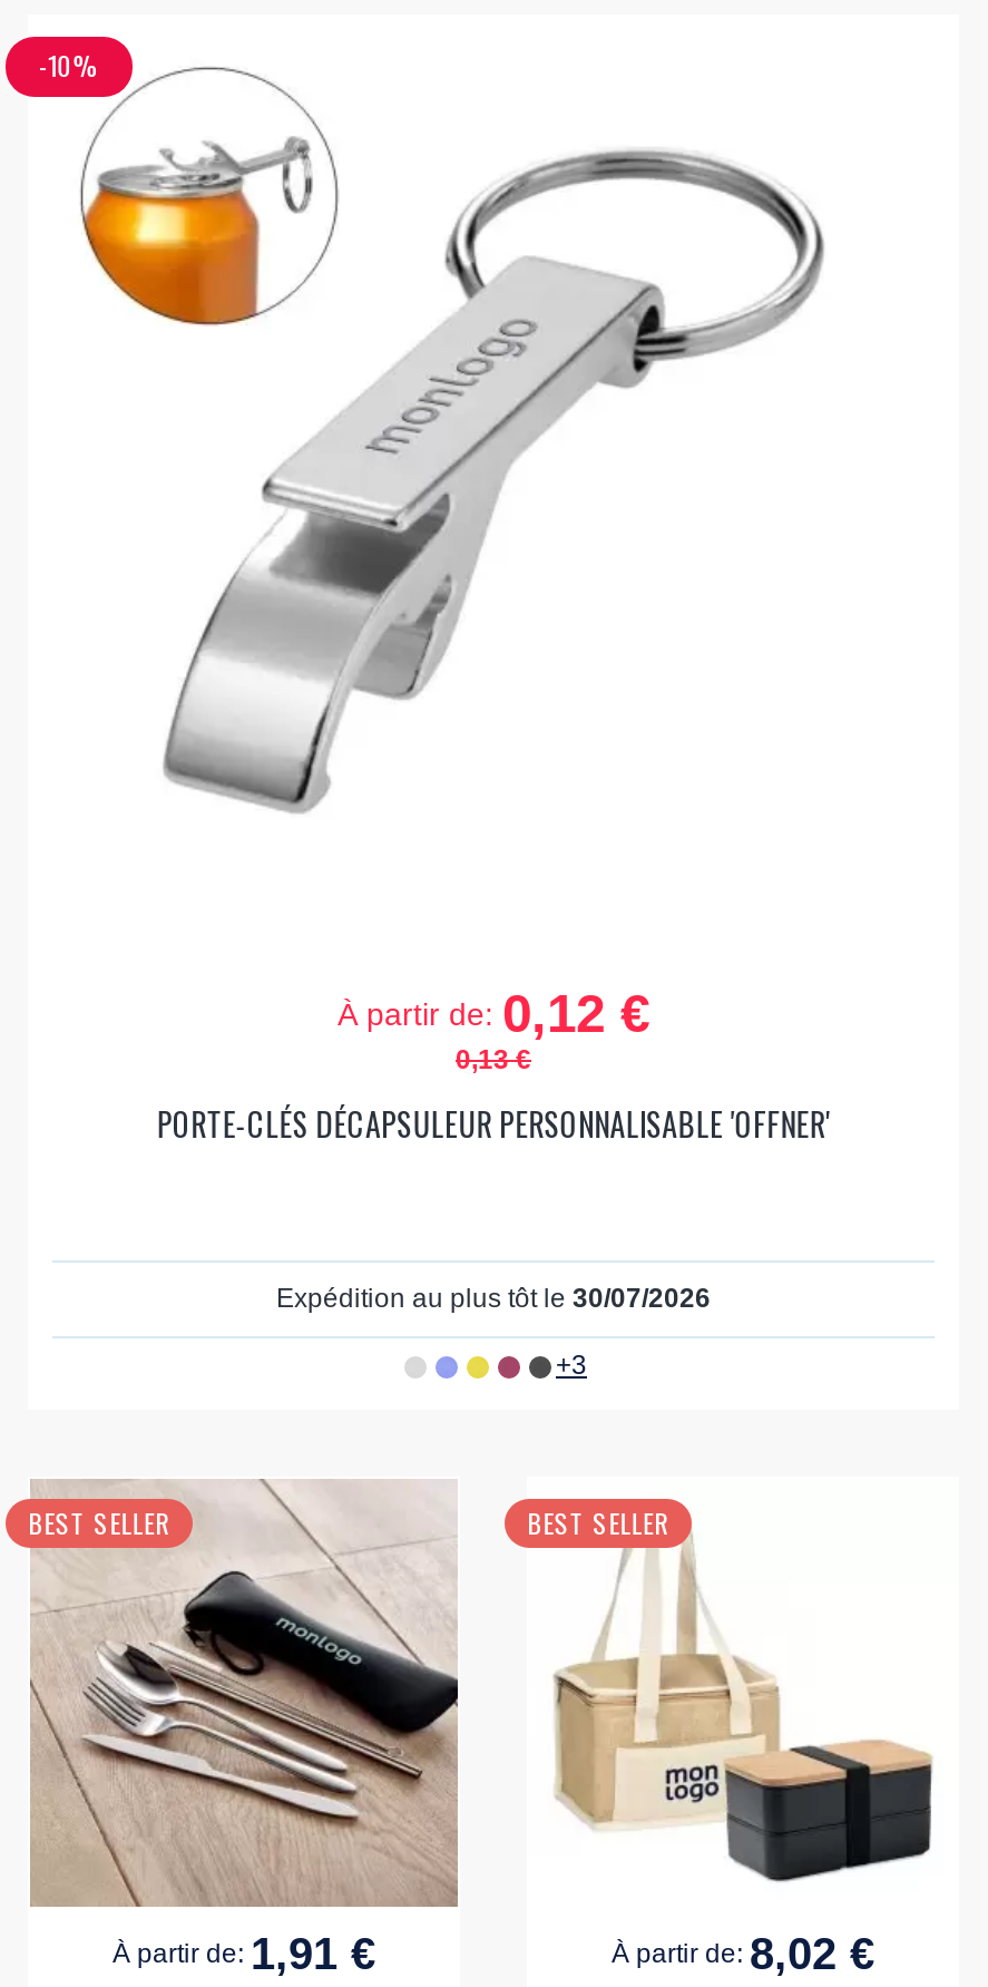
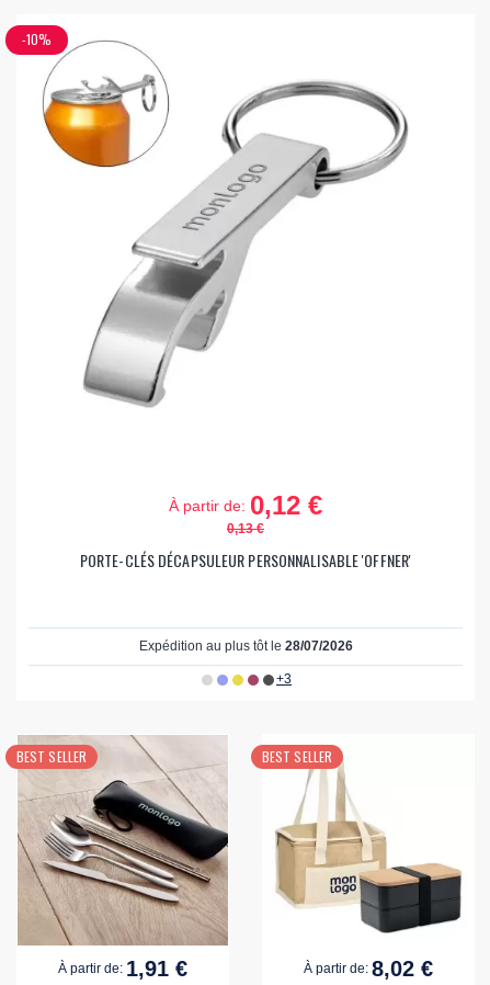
[276,1283,711,1314] Expédition au plus tôt le 30/07/2026 -> [139,638,352,654] Expédition au plus tôt le 28/07/2026

